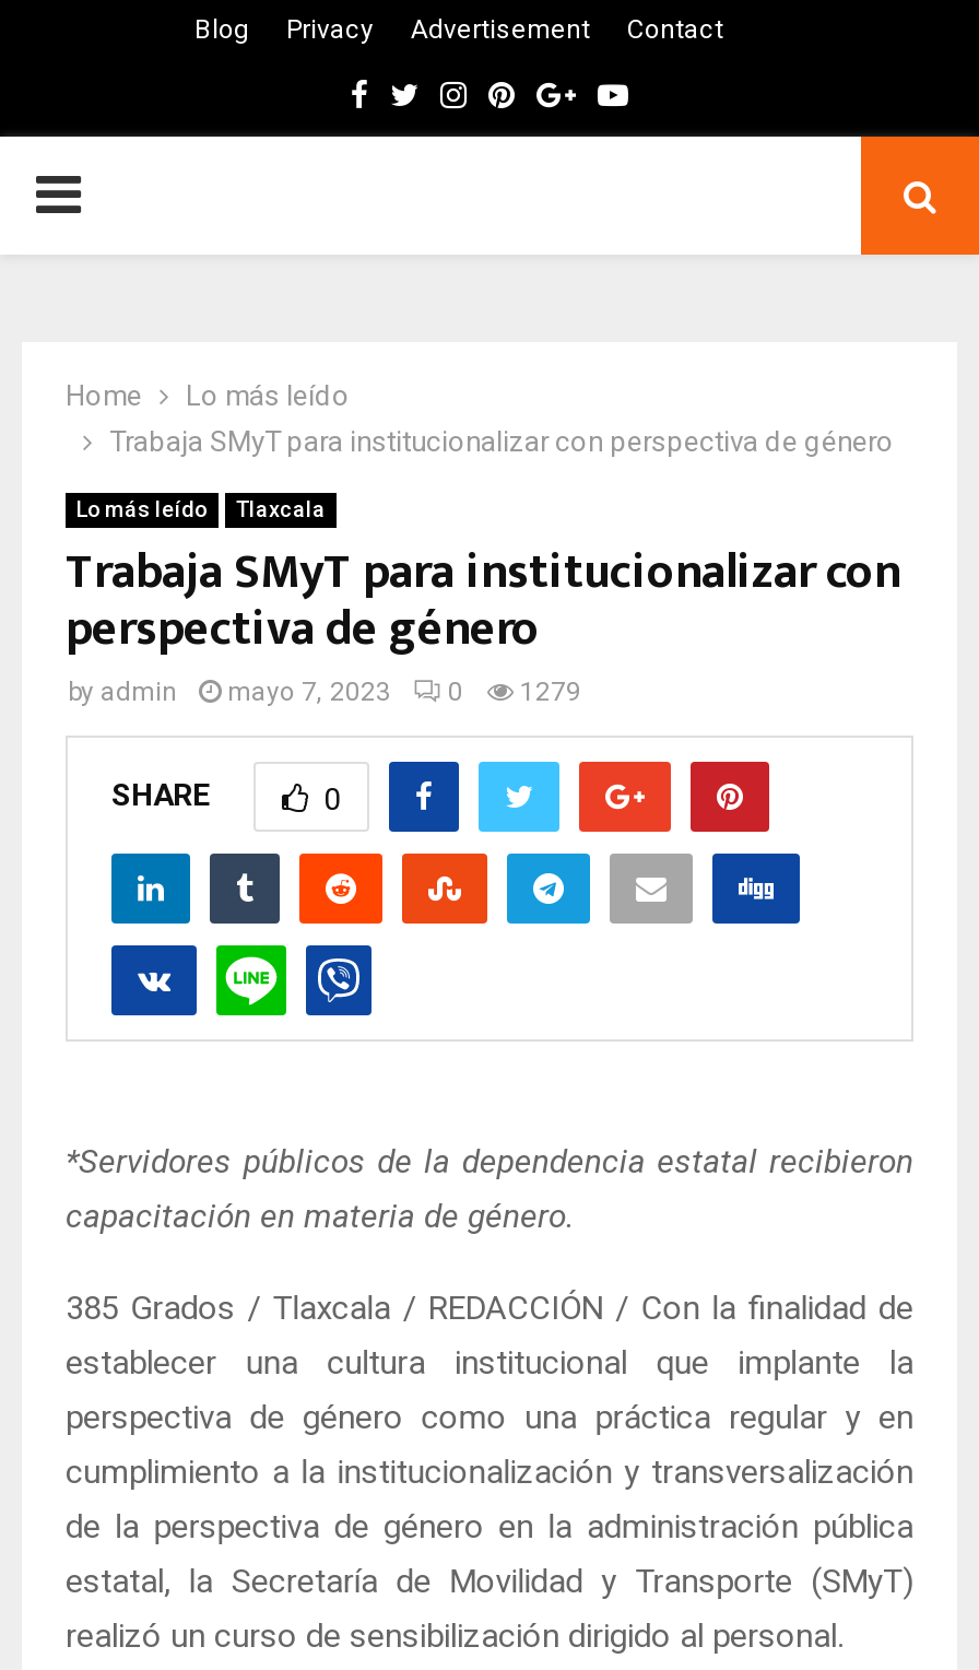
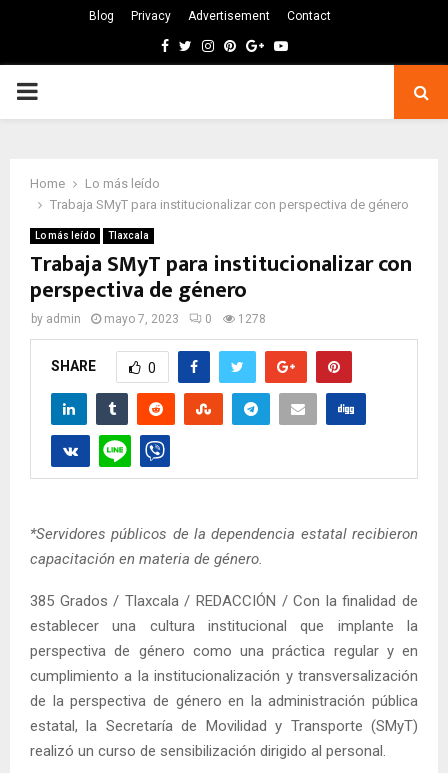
[68,677,581,707] by admin mayo 7, 2023 0 1279 -> [31,312,266,326] by admin mayo 7, 2023 0 1278

